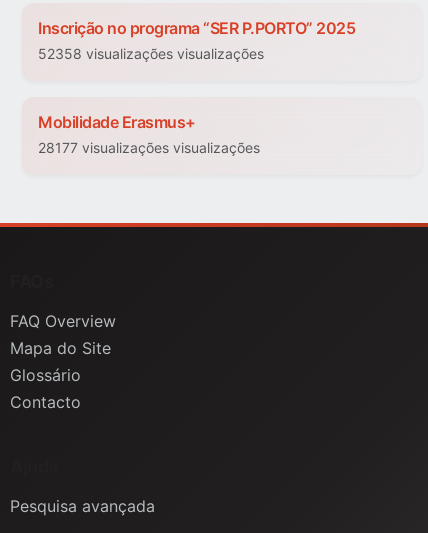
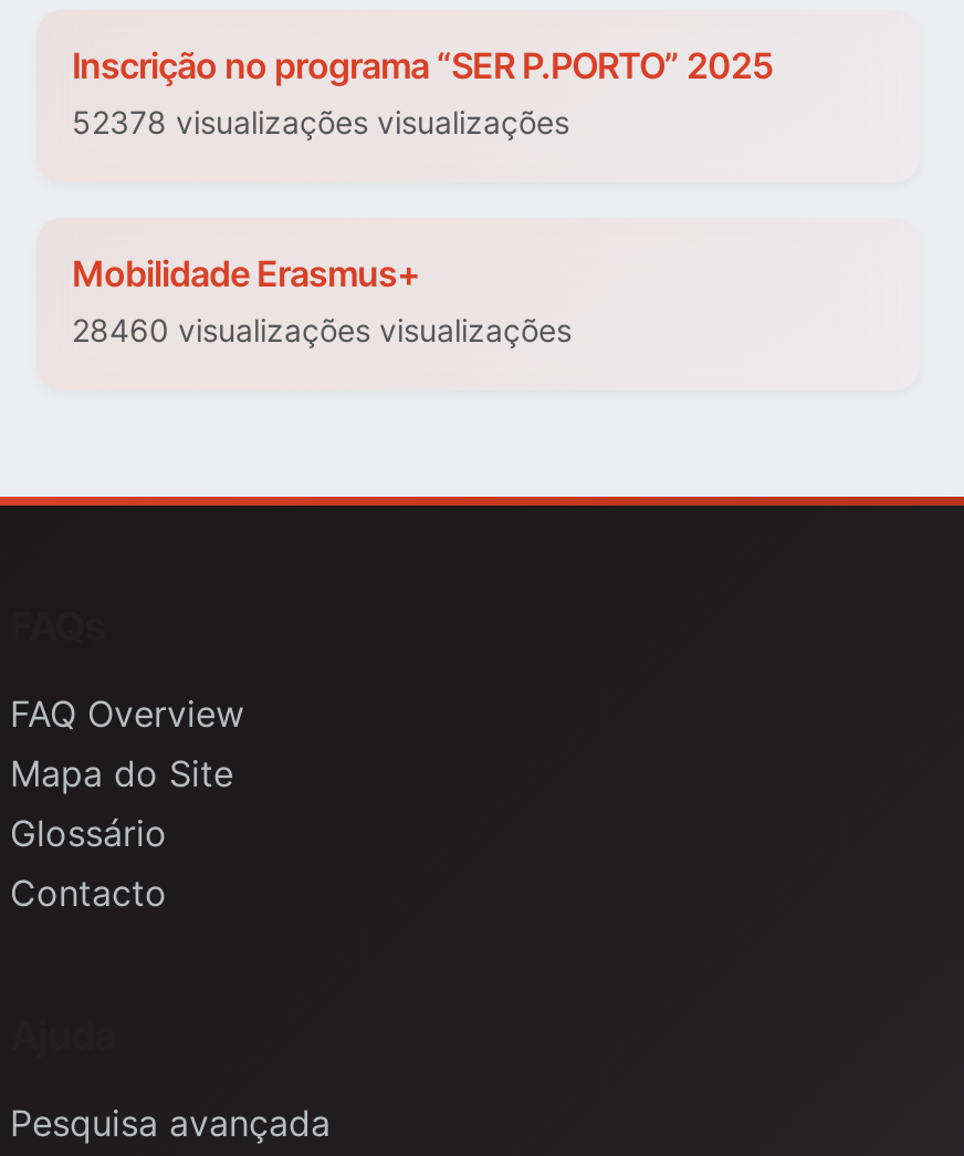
[38,45,264,62] 52358 visualizações visualizações -> [72,104,569,142] 52378 visualizações visualizações
[38,139,260,156] 28177 visualizações visualizações -> [72,312,572,350] 28460 visualizações visualizações

